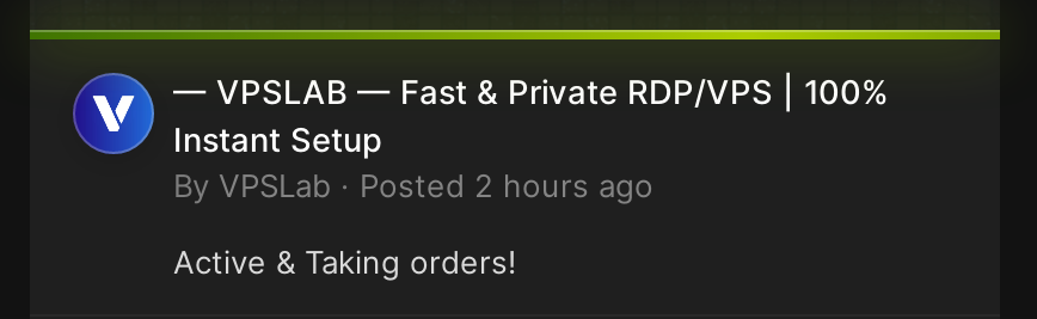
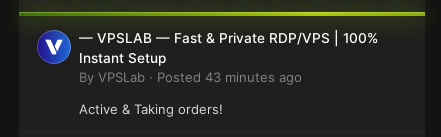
[173,165,654,203] By VPSLab · Posted 2 hours ago -> [79,69,302,85] By VPSLab · Posted 43 minutes ago

